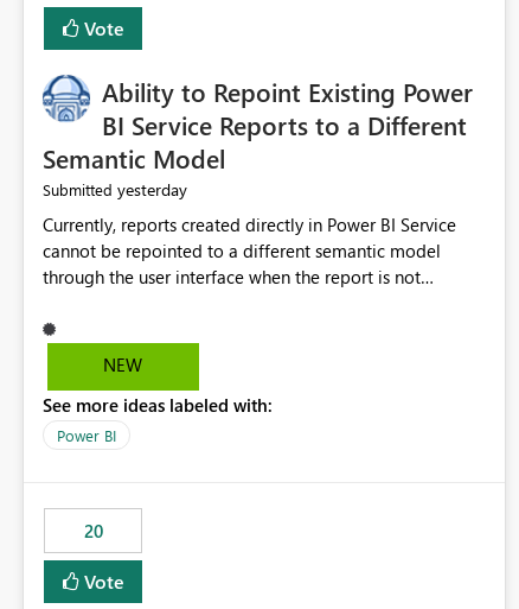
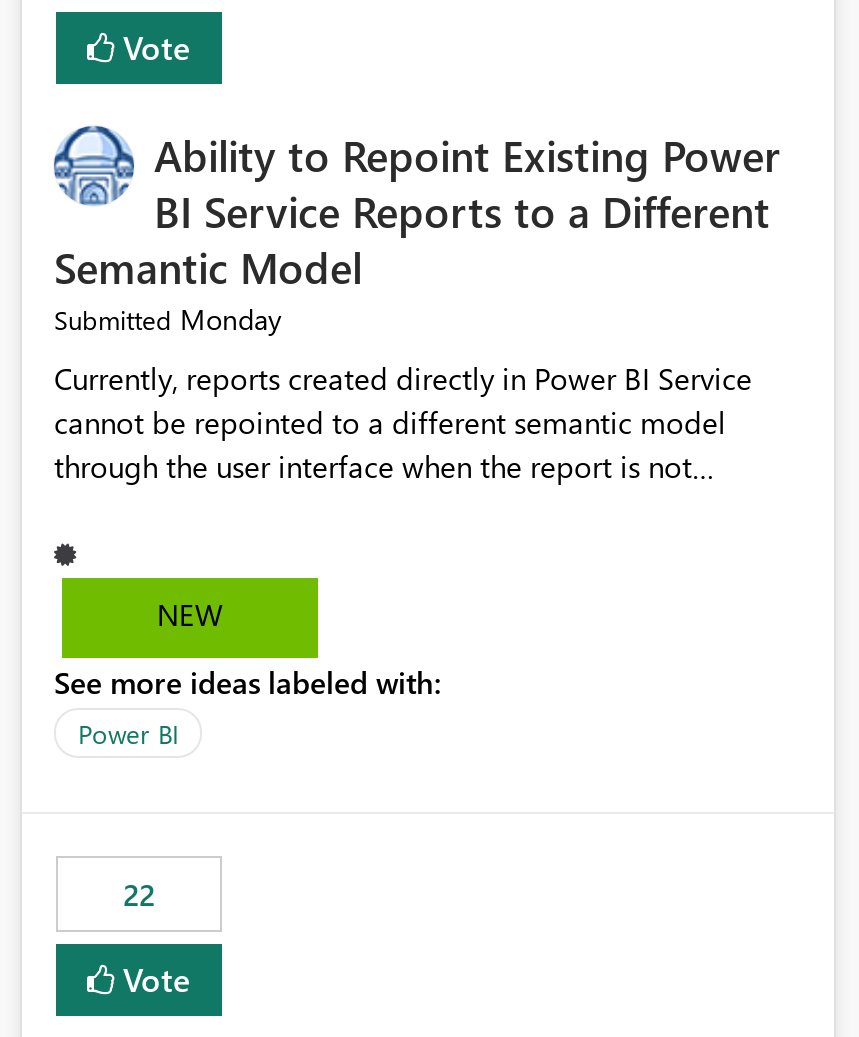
[43,179,187,201] Submitted yesterday -> [54,301,282,339] Submitted Monday
[84,519,102,543] 20 -> [123,875,155,915] 22

